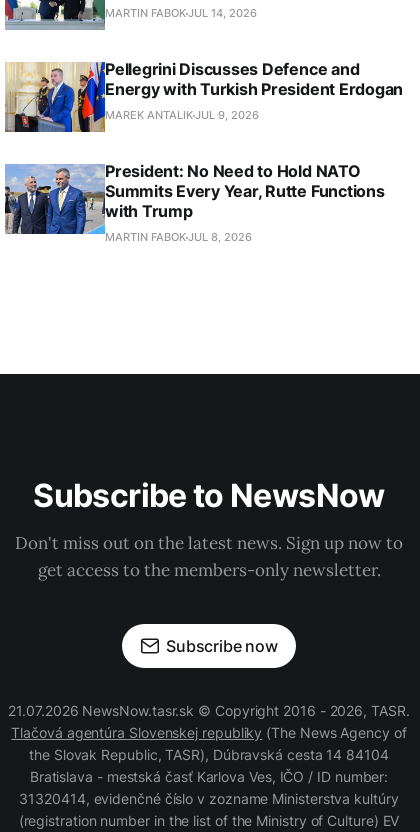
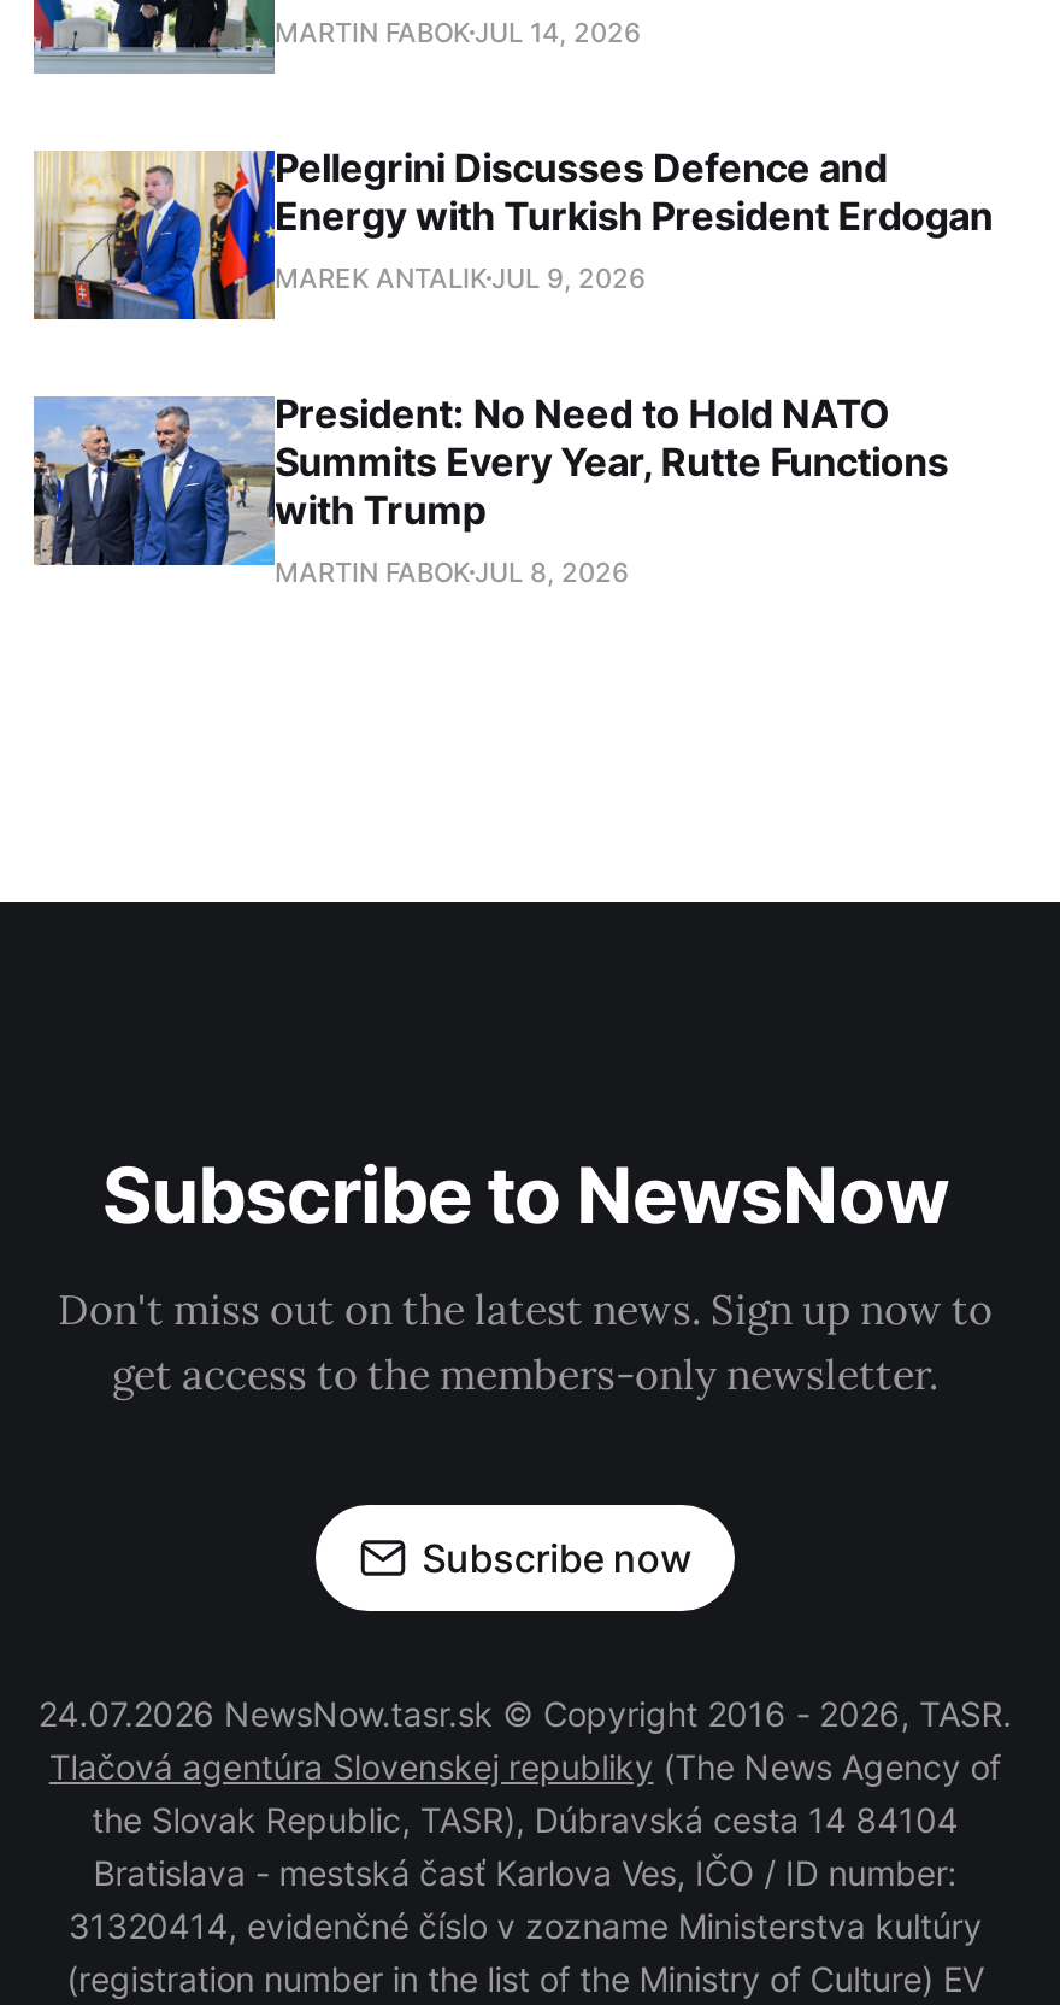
[8,702,410,719] 21.07.2026 NewsNow.tasr.sk © Copyright 2016 - 2026, TASR. -> [38,1693,1012,1734] 24.07.2026 NewsNow.tasr.sk © Copyright 2016 - 2026, TASR.

